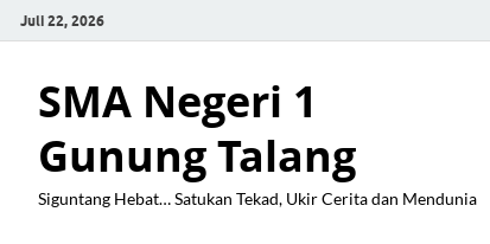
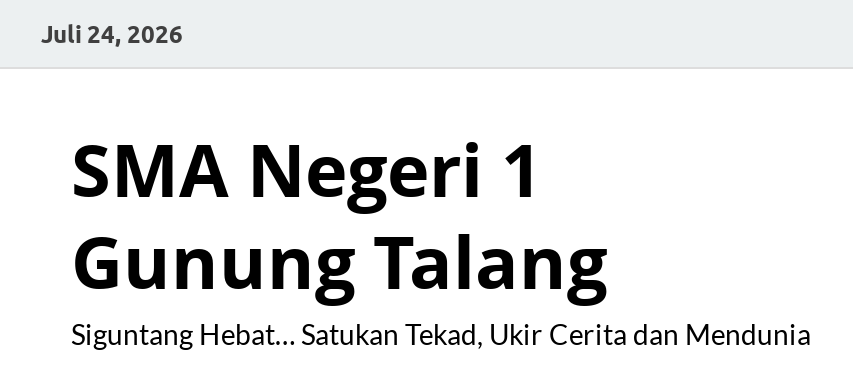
[20,11,104,29] Juli 22, 2026 -> [41,18,183,48] Juli 24, 2026

